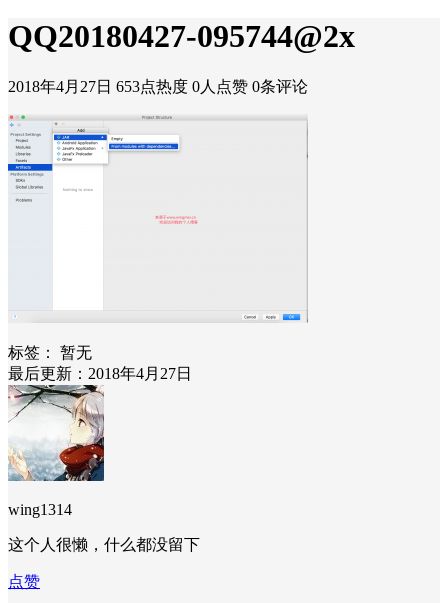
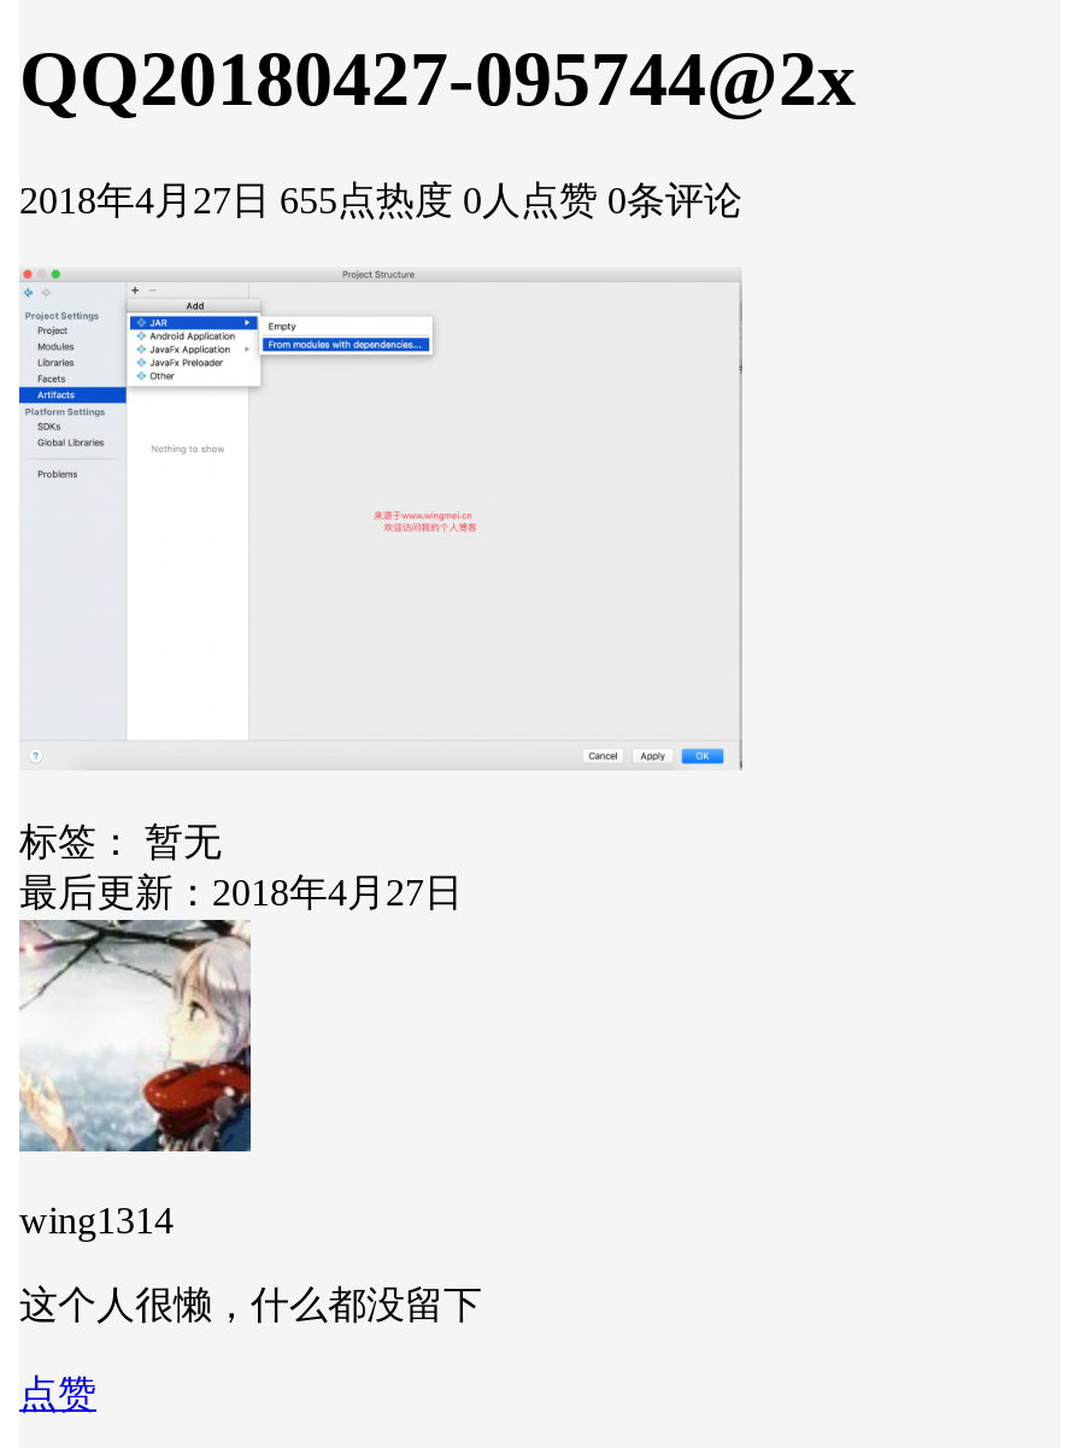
[8,78,308,95] 2018年4月27日 653点热度 0人点赞 0条评论 -> [19,179,742,220] 2018年4月27日 655点热度 0人点赞 0条评论

